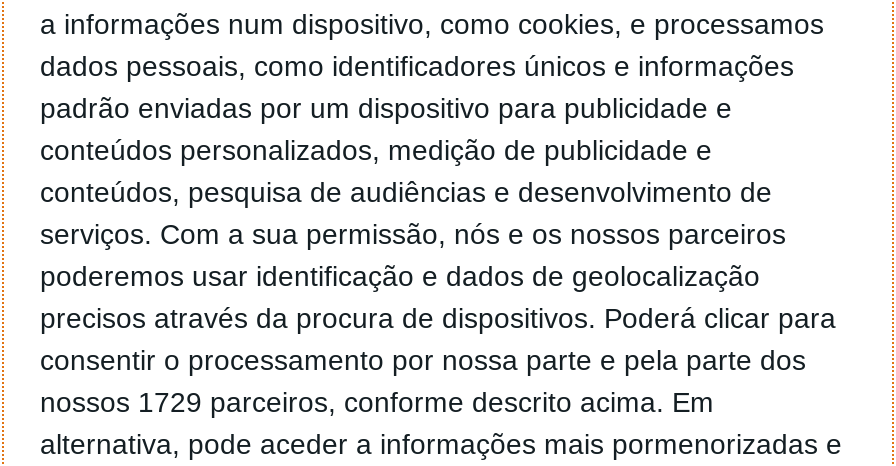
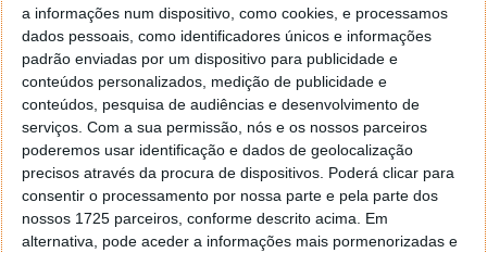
[40,386,714,418] nossos 1729 parceiros, conforme descrito acima. Em -> [22,209,388,227] nossos 1725 parceiros, conforme descrito acima. Em

